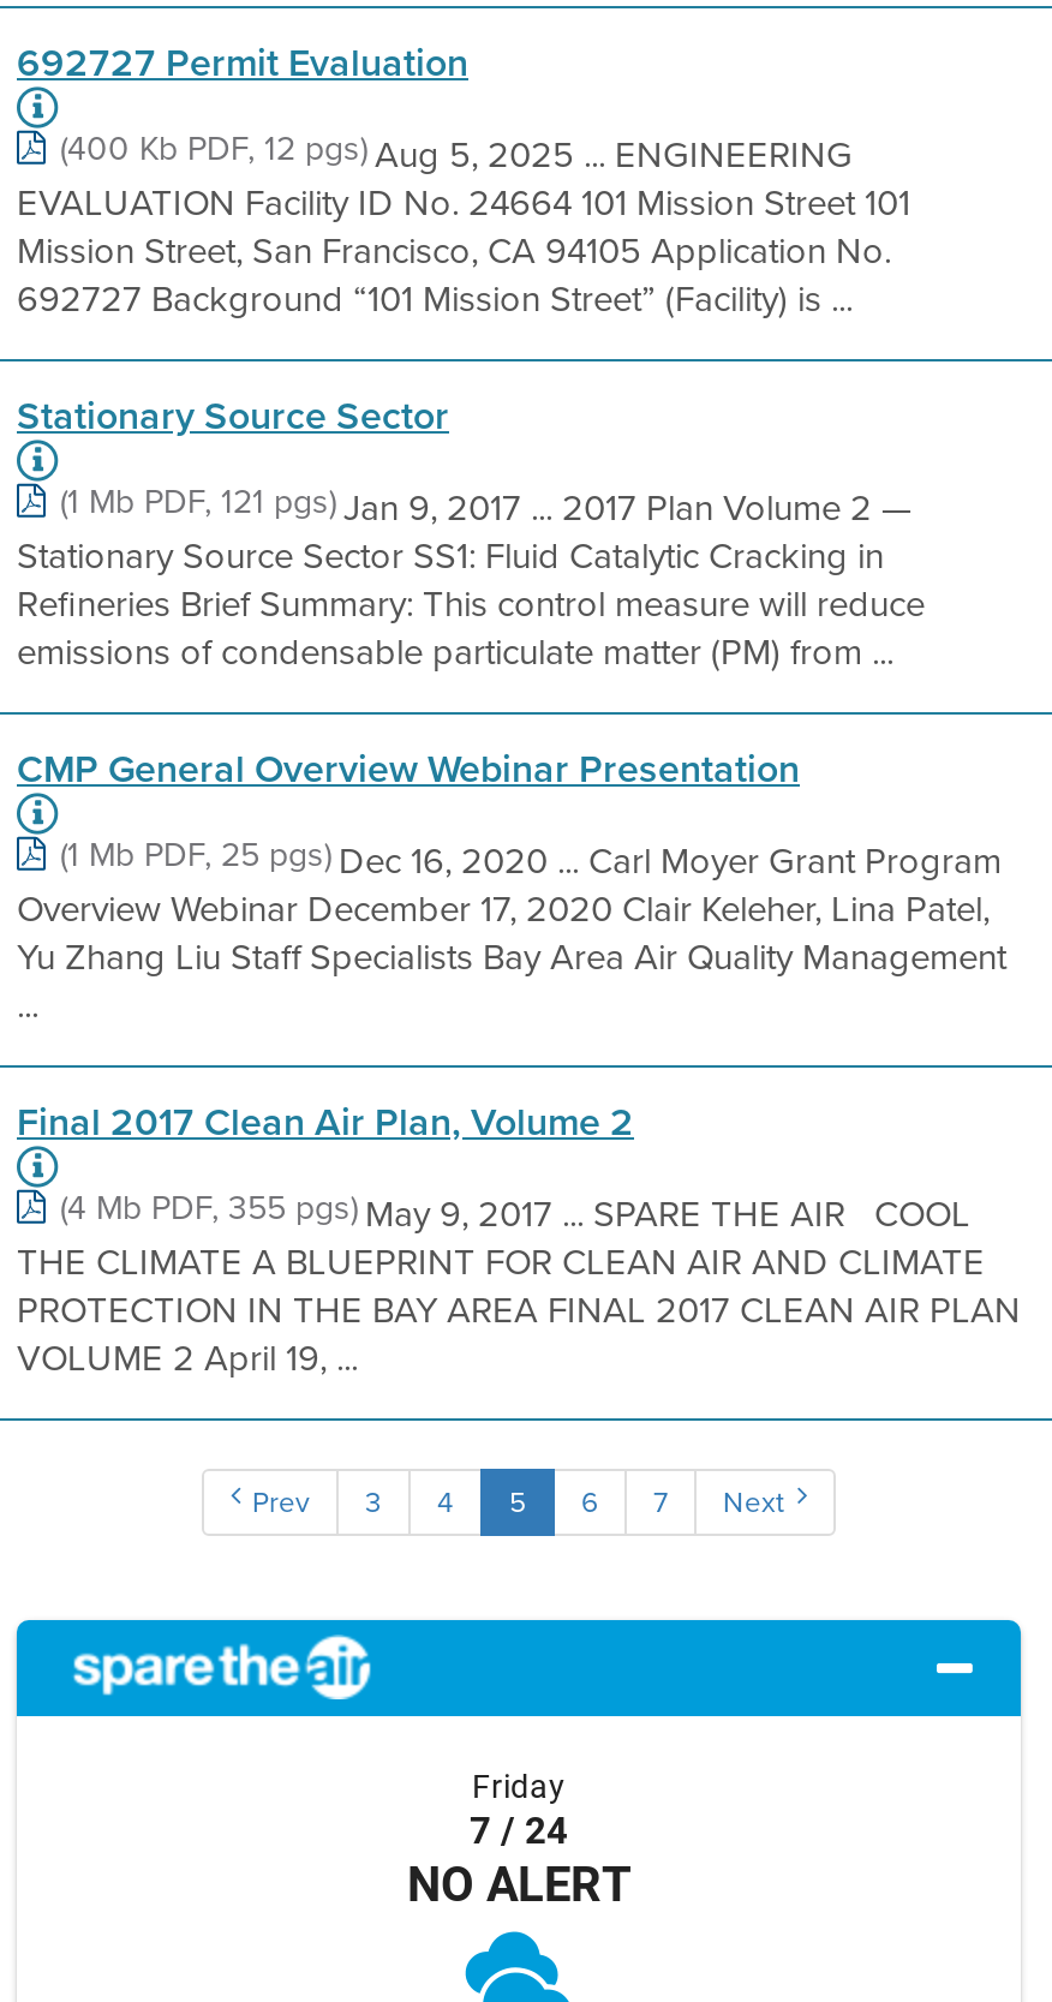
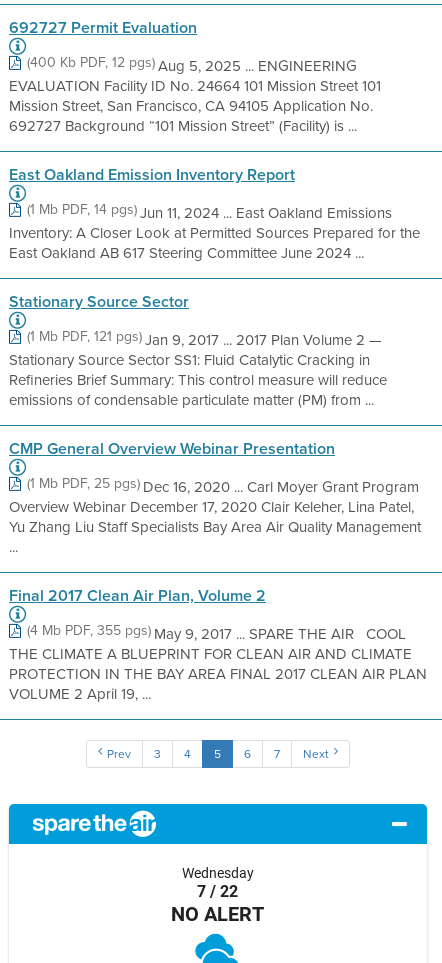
none -> [9,163,420,264] East Oakland Emission Inventory Report | (1 Mb PDF, 14 pgs) Jun 11, 2024 ... East Oakland Emissions | Inventory: A Closer Look at Permitted Sources Prepared for the | East Oakland AB 617 Steering Committee June 2024 ...
[470,1764,568,1853] Friday | 7 / 24 -> [182,864,254,901] Wednesday | 7 / 22

